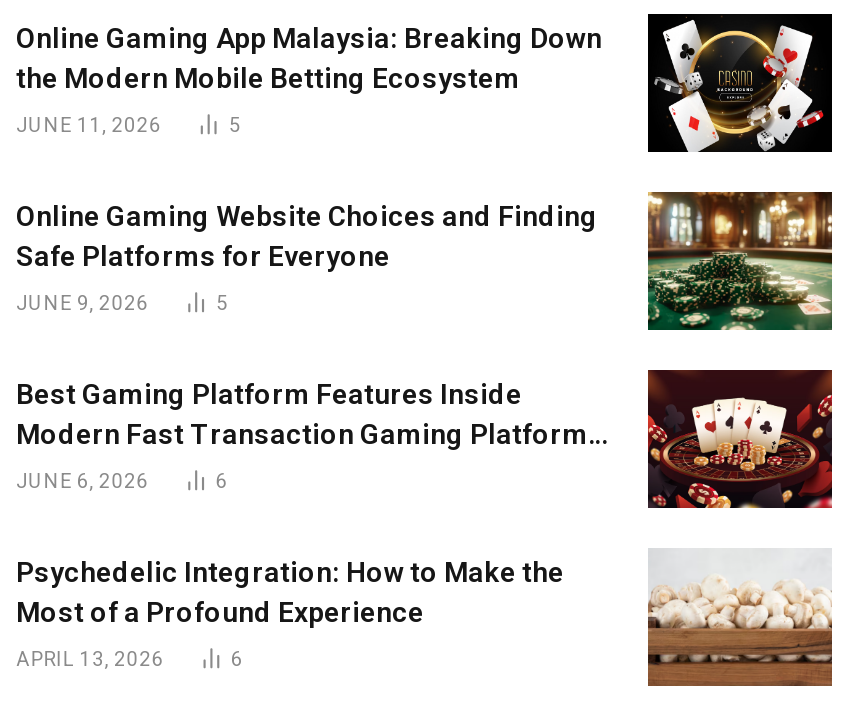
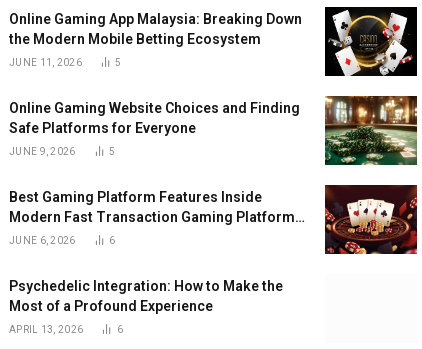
[646,550,834,688] [image] -> none

